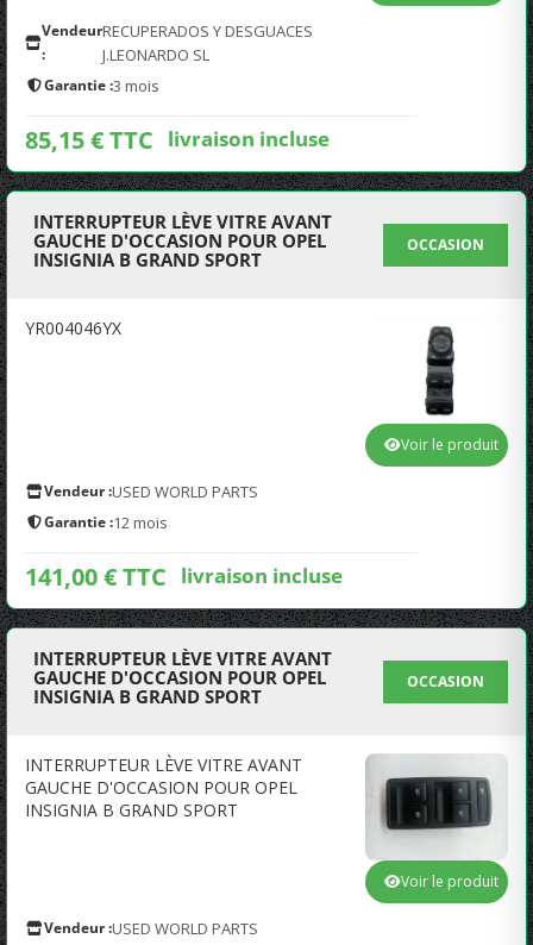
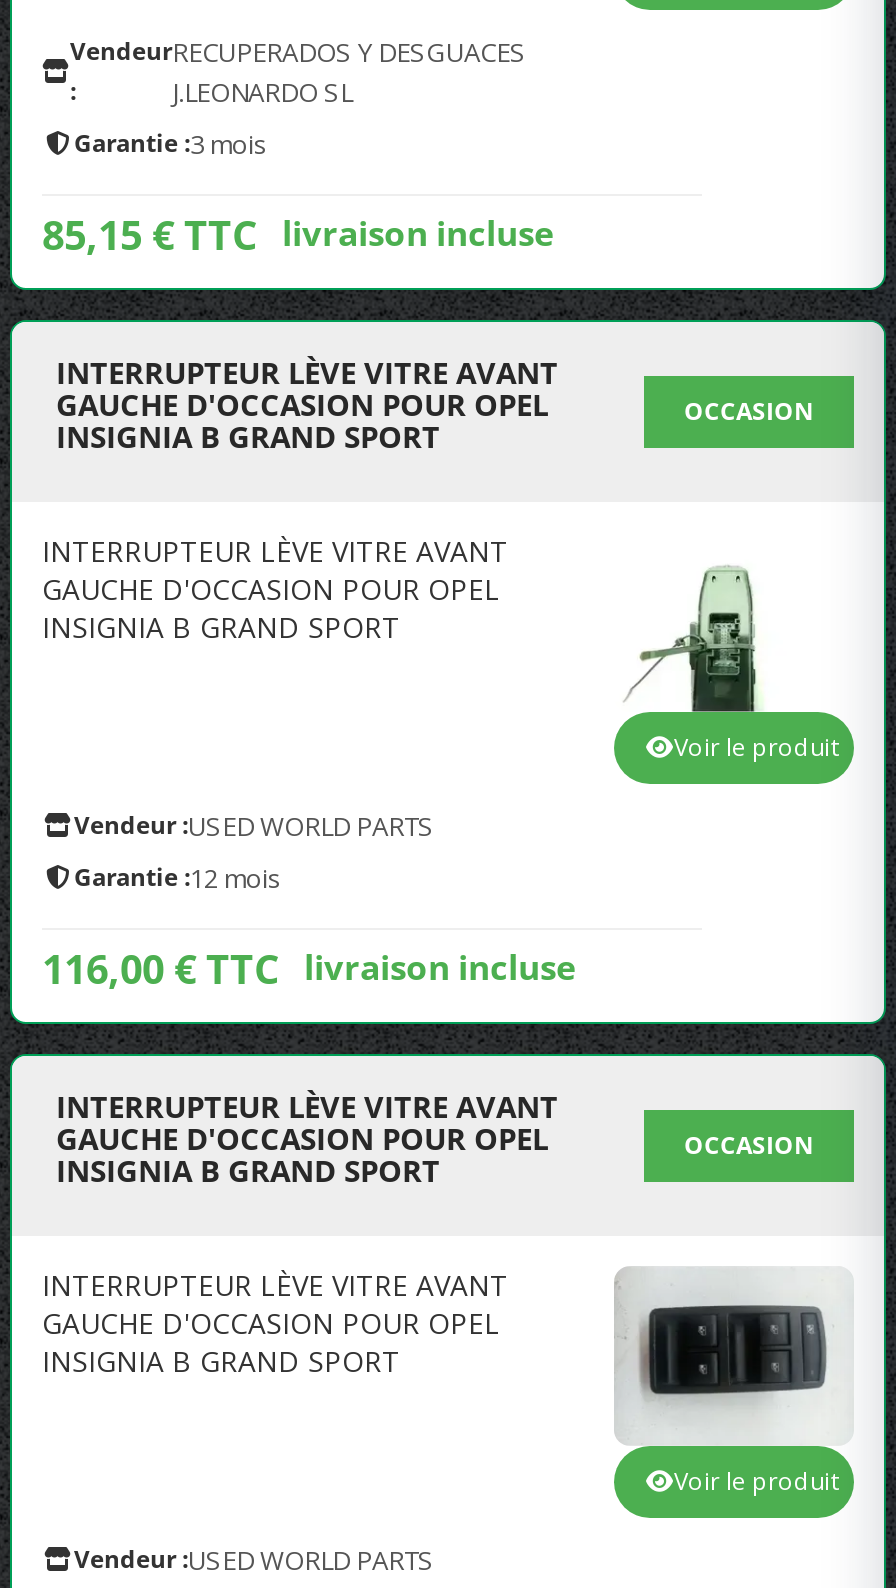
[25,317,121,339] YR004046YX -> [42,532,508,646] INTERRUPTEUR LÈVE VITRE AVANT | GAUCHE D'OCCASION POUR OPEL | INSIGNIA B GRAND SPORT
[381,325,456,425] [image] -> [626,548,764,714] [image]
[25,561,343,593] 141,00 € TTC livraison incluse -> [42,942,576,996] 116,00 € TTC livraison incluse

